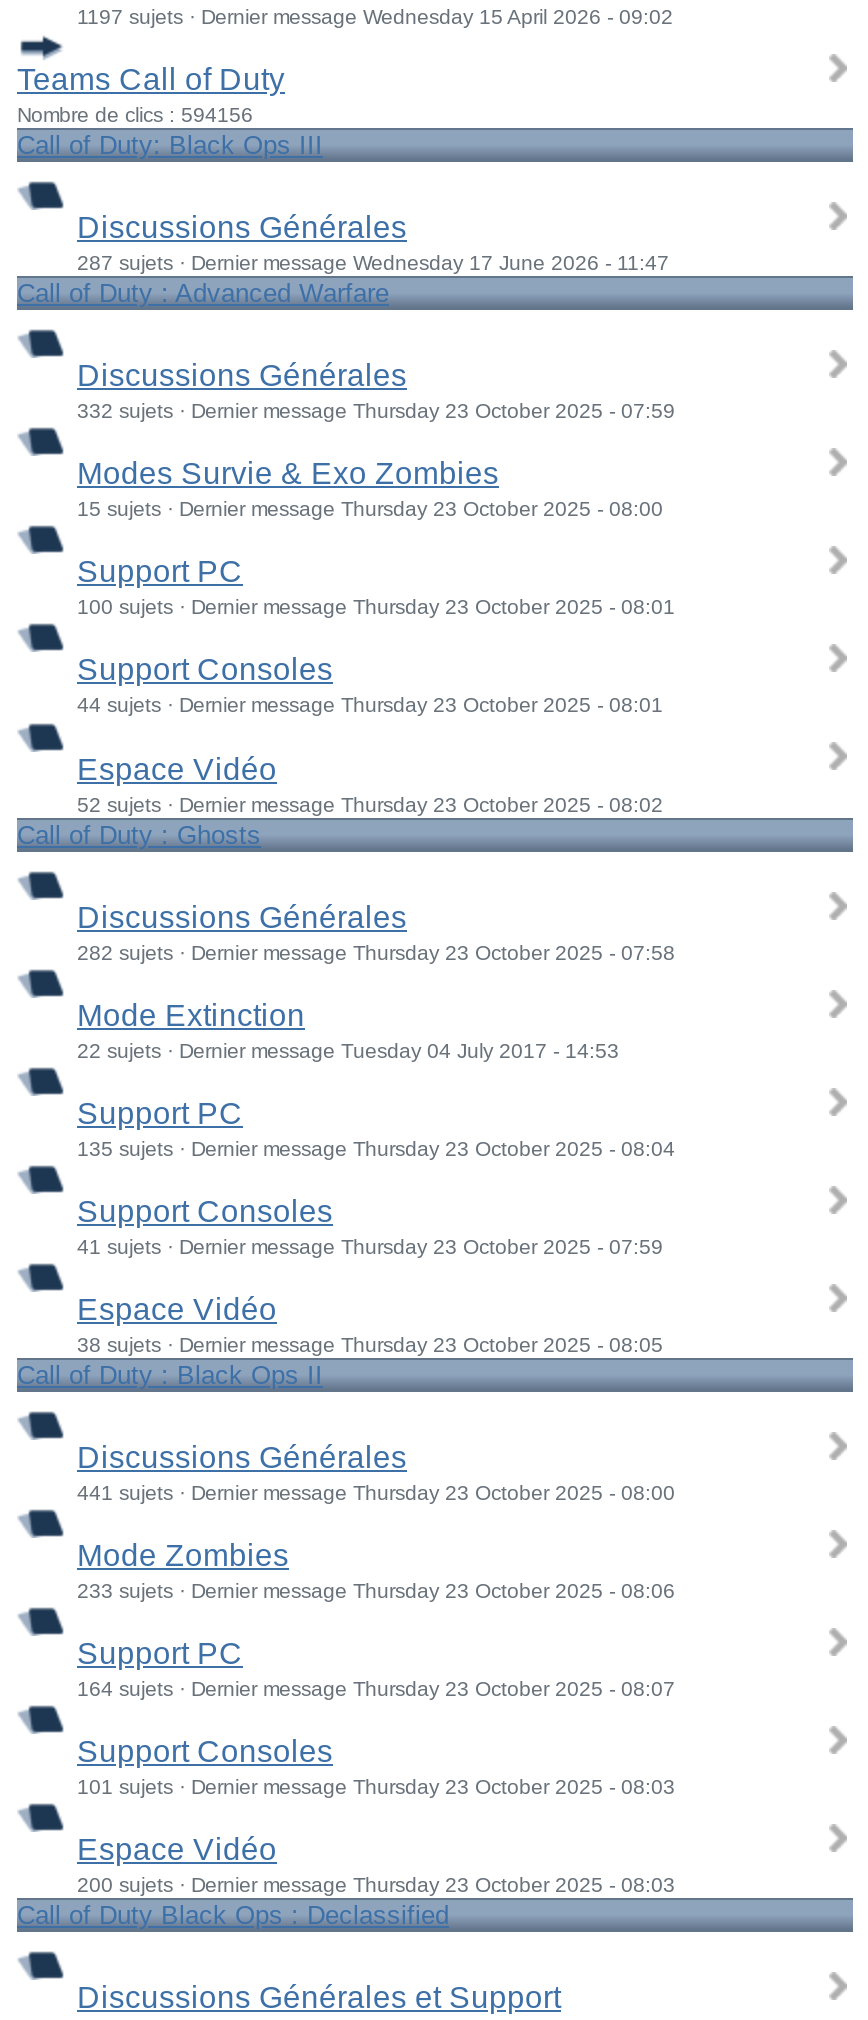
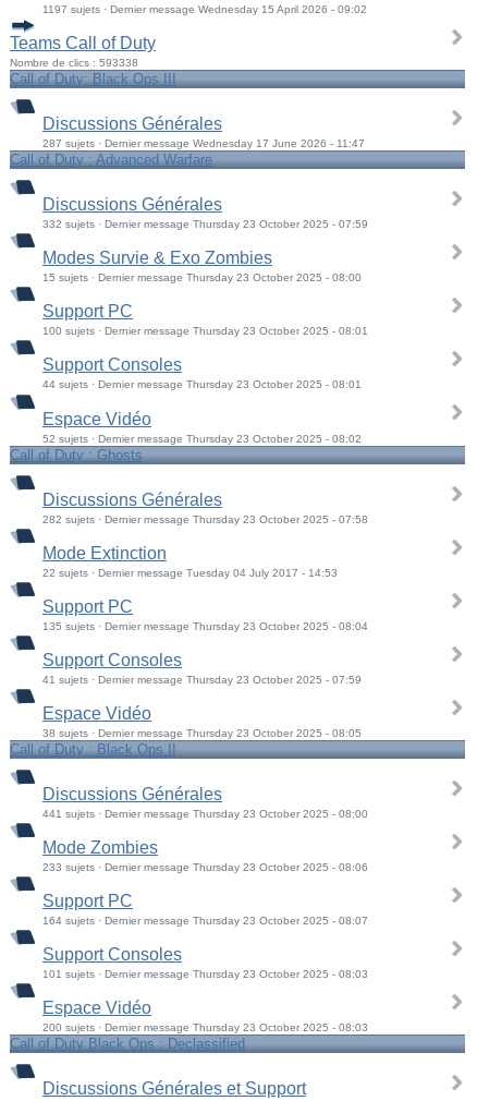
[17,104,253,126] Nombre de clics : 594156 -> [10,57,138,69] Nombre de clics : 593338

